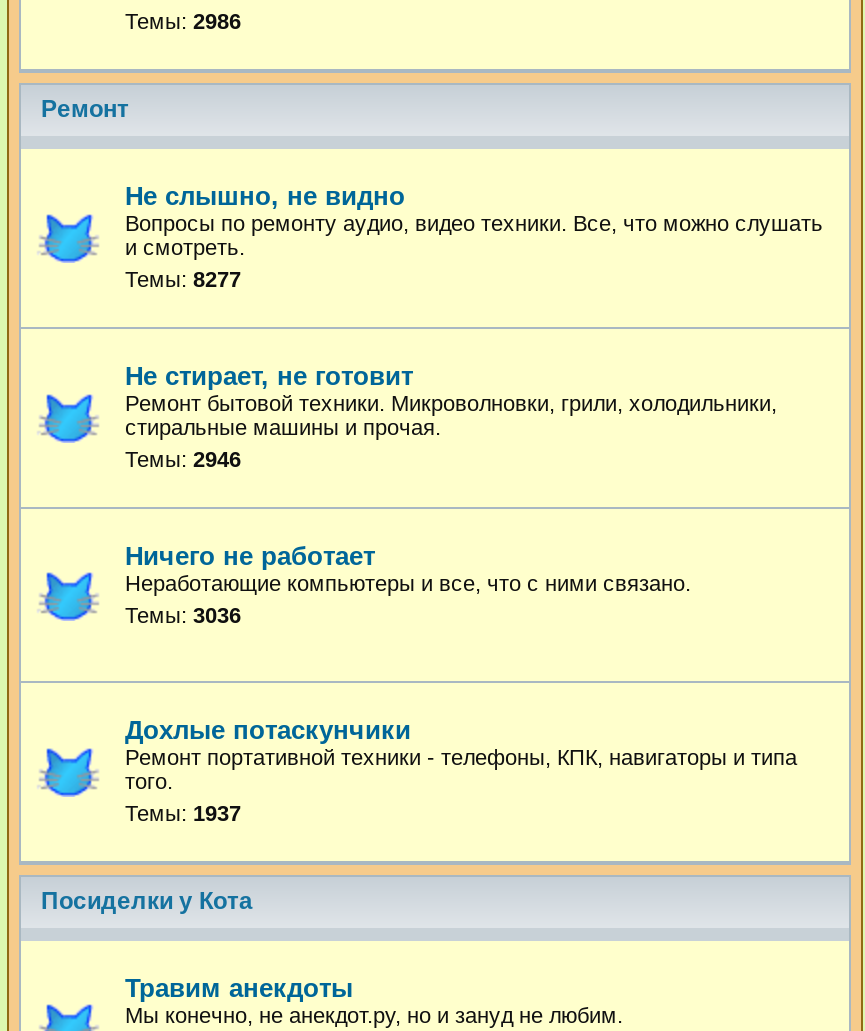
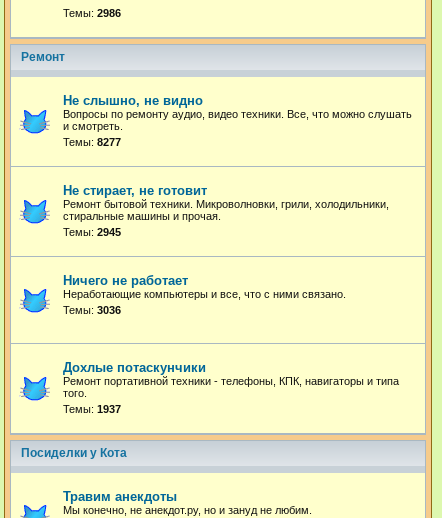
[125,447,241,471] Темы: 2946 -> [63,226,121,238] Темы: 2945

